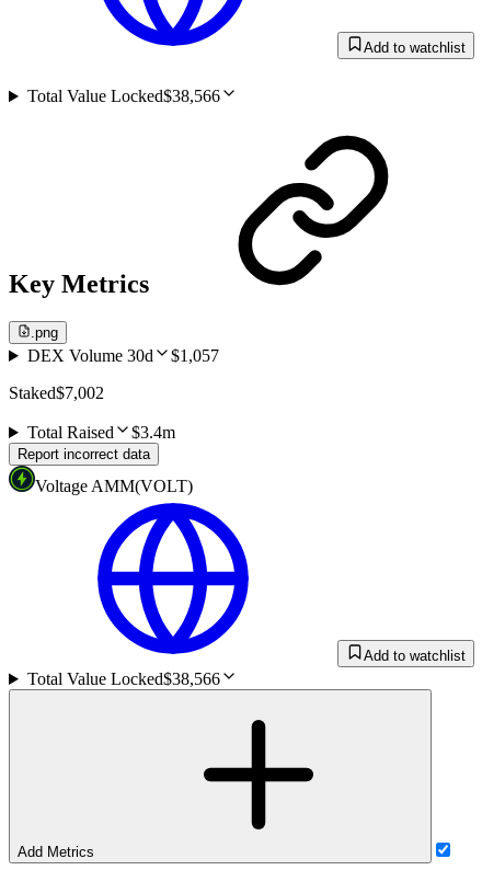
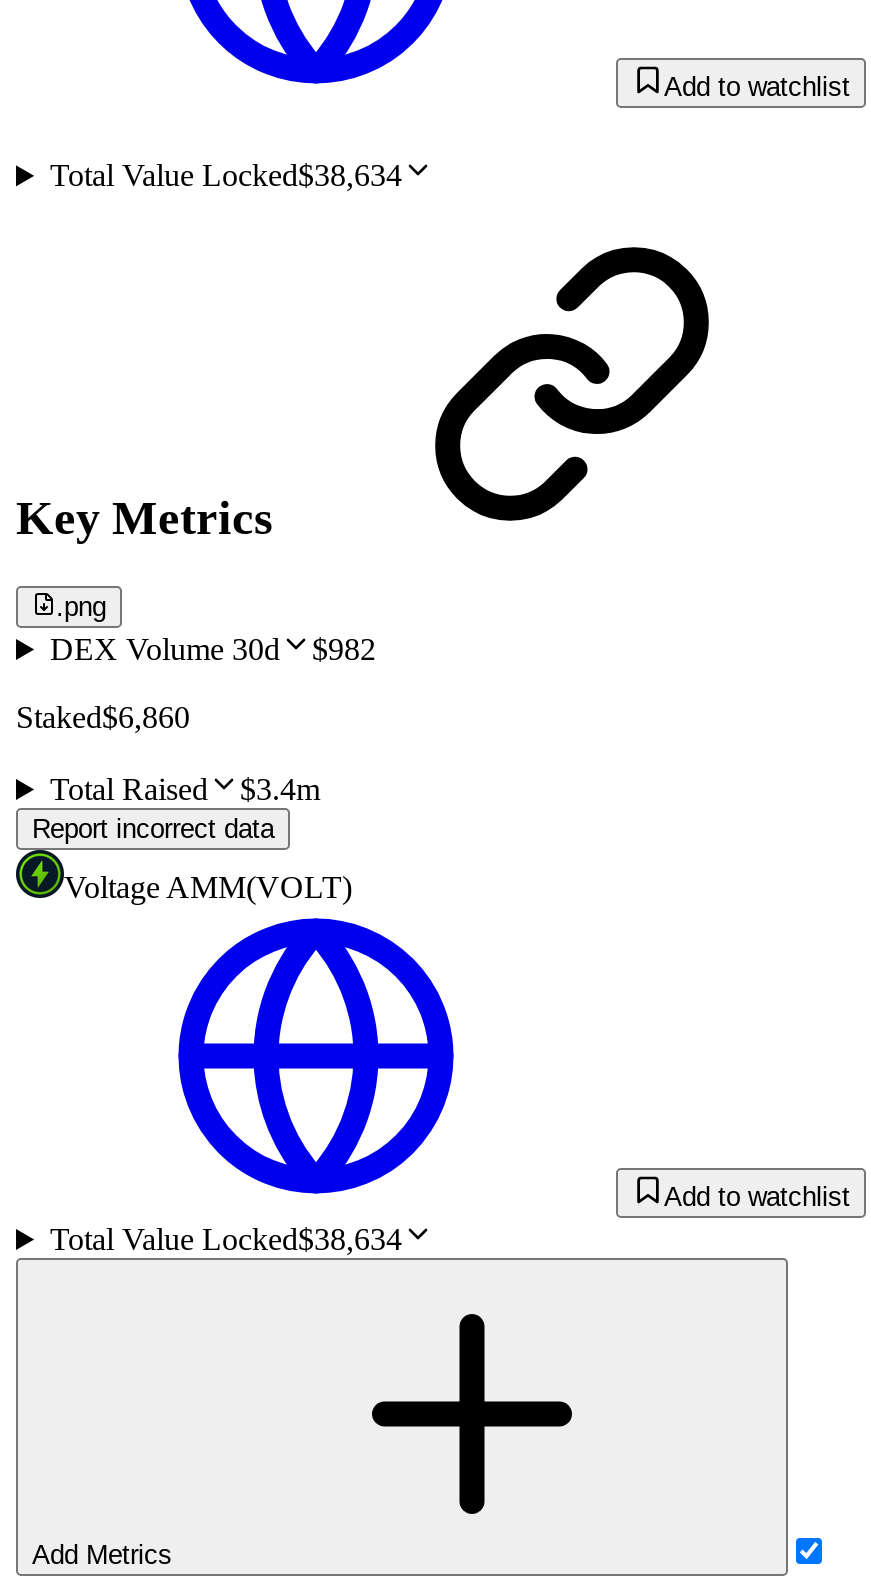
[27,87,220,105] Total Value Locked$38,566 -> [50,158,402,192] Total Value Locked$38,634
[27,346,219,365] DEX Volume 30d $1,057 -> [50,632,376,666] DEX Volume 30d $982
[9,383,104,402] Staked$7,002 -> [16,700,190,734] Staked$6,860
[27,669,220,688] Total Value Locked$38,566 -> [50,1222,402,1256] Total Value Locked$38,634

